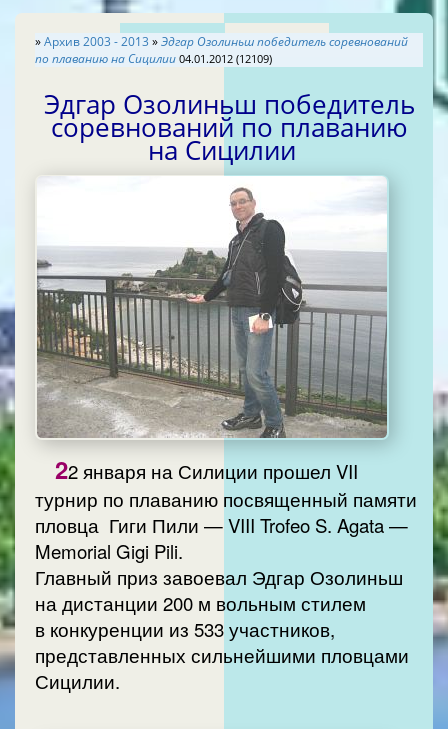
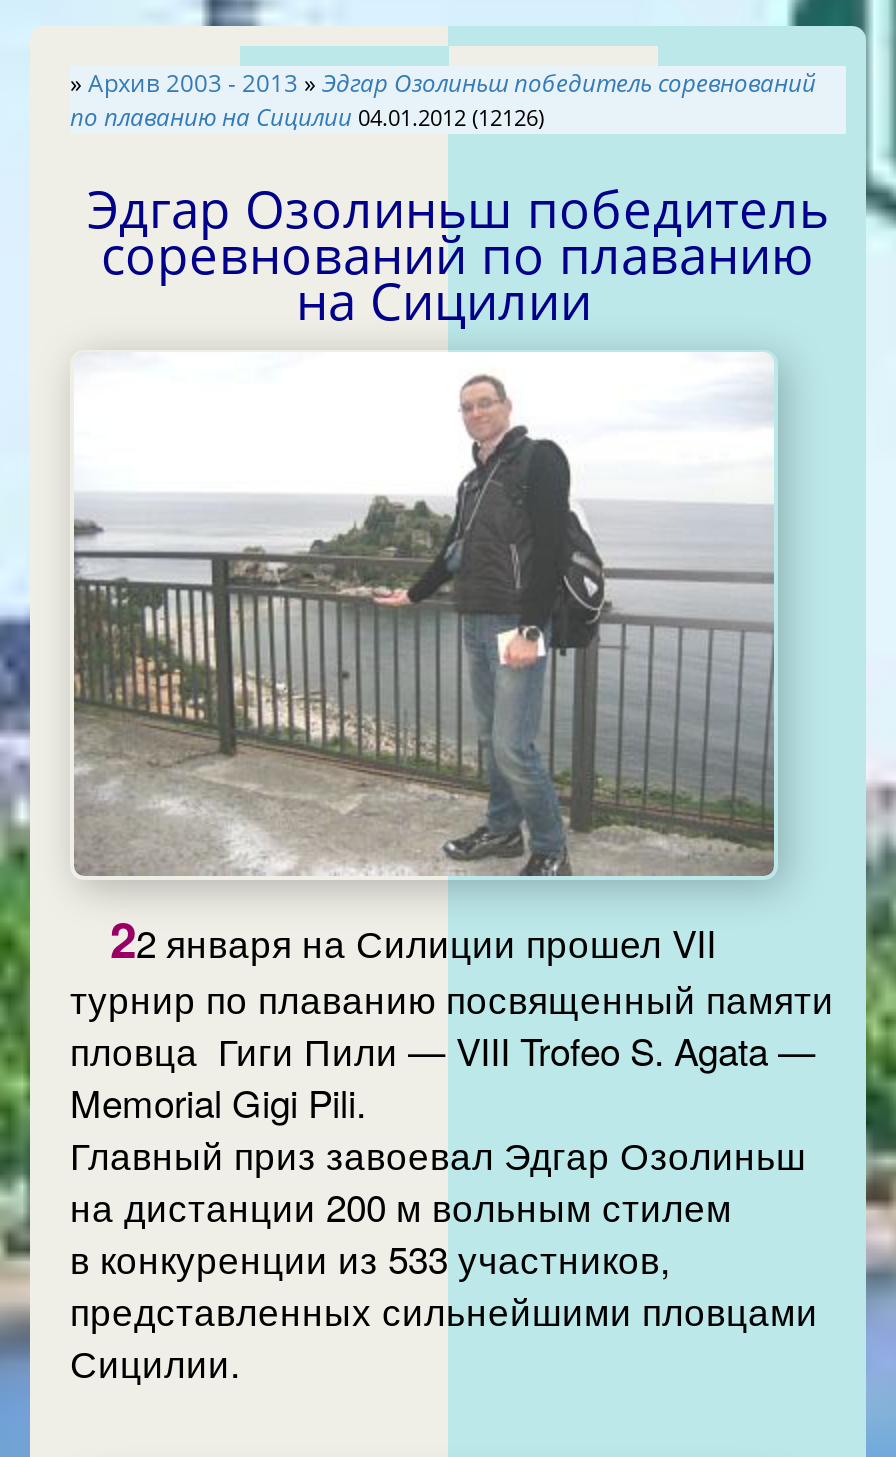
[35,50,272,67] по плаванию на Сицилии 04.01.2012 (12109) -> [70,100,544,134] по плаванию на Сицилии 04.01.2012 (12126)

